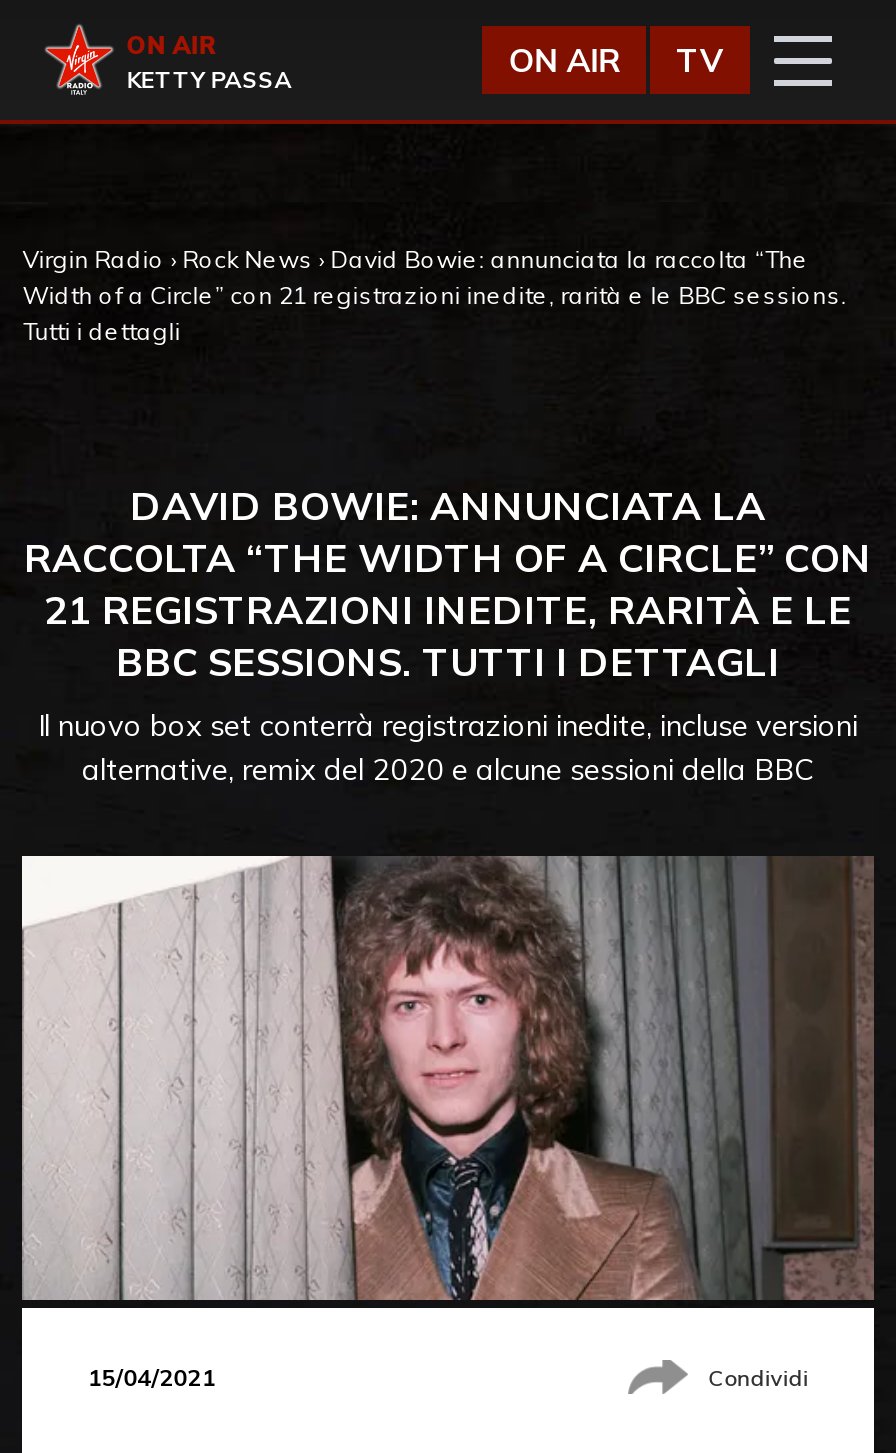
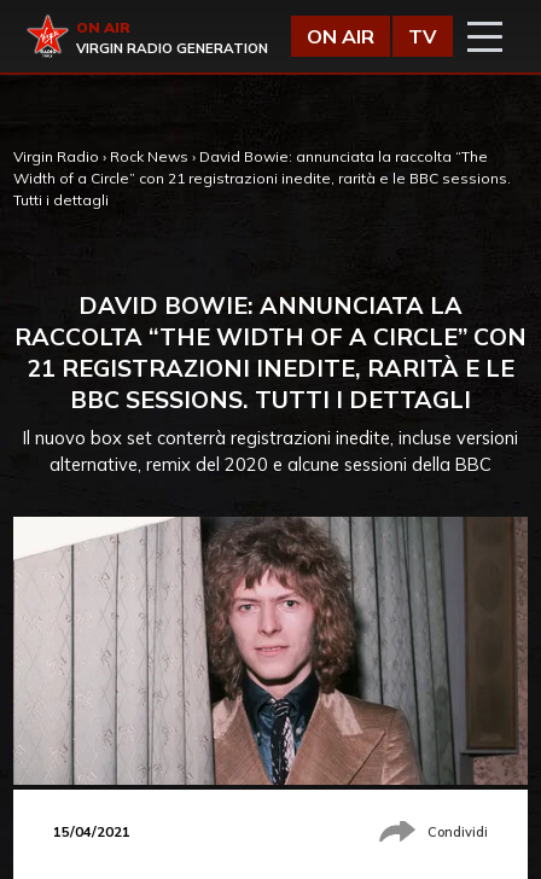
[126,66,292,94] KETTY PASSA -> [76,40,268,57] VIRGIN RADIO GENERATION

